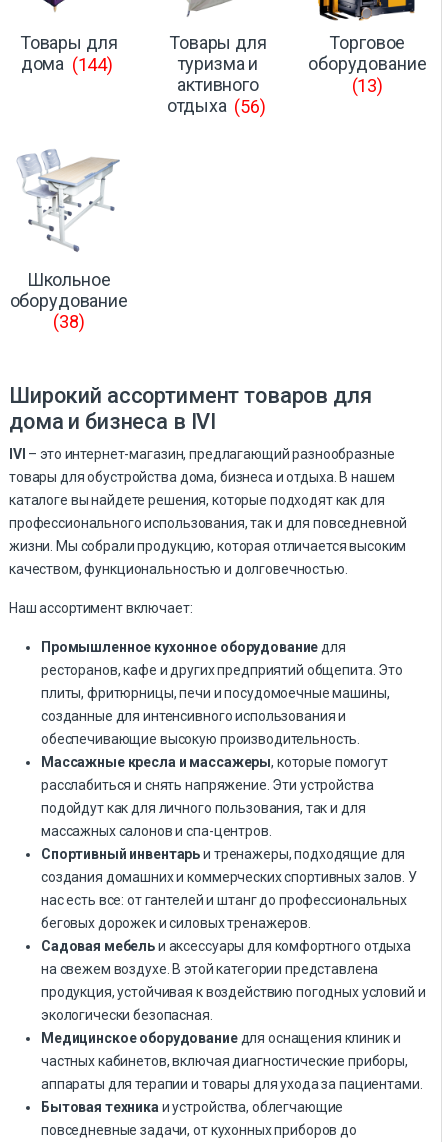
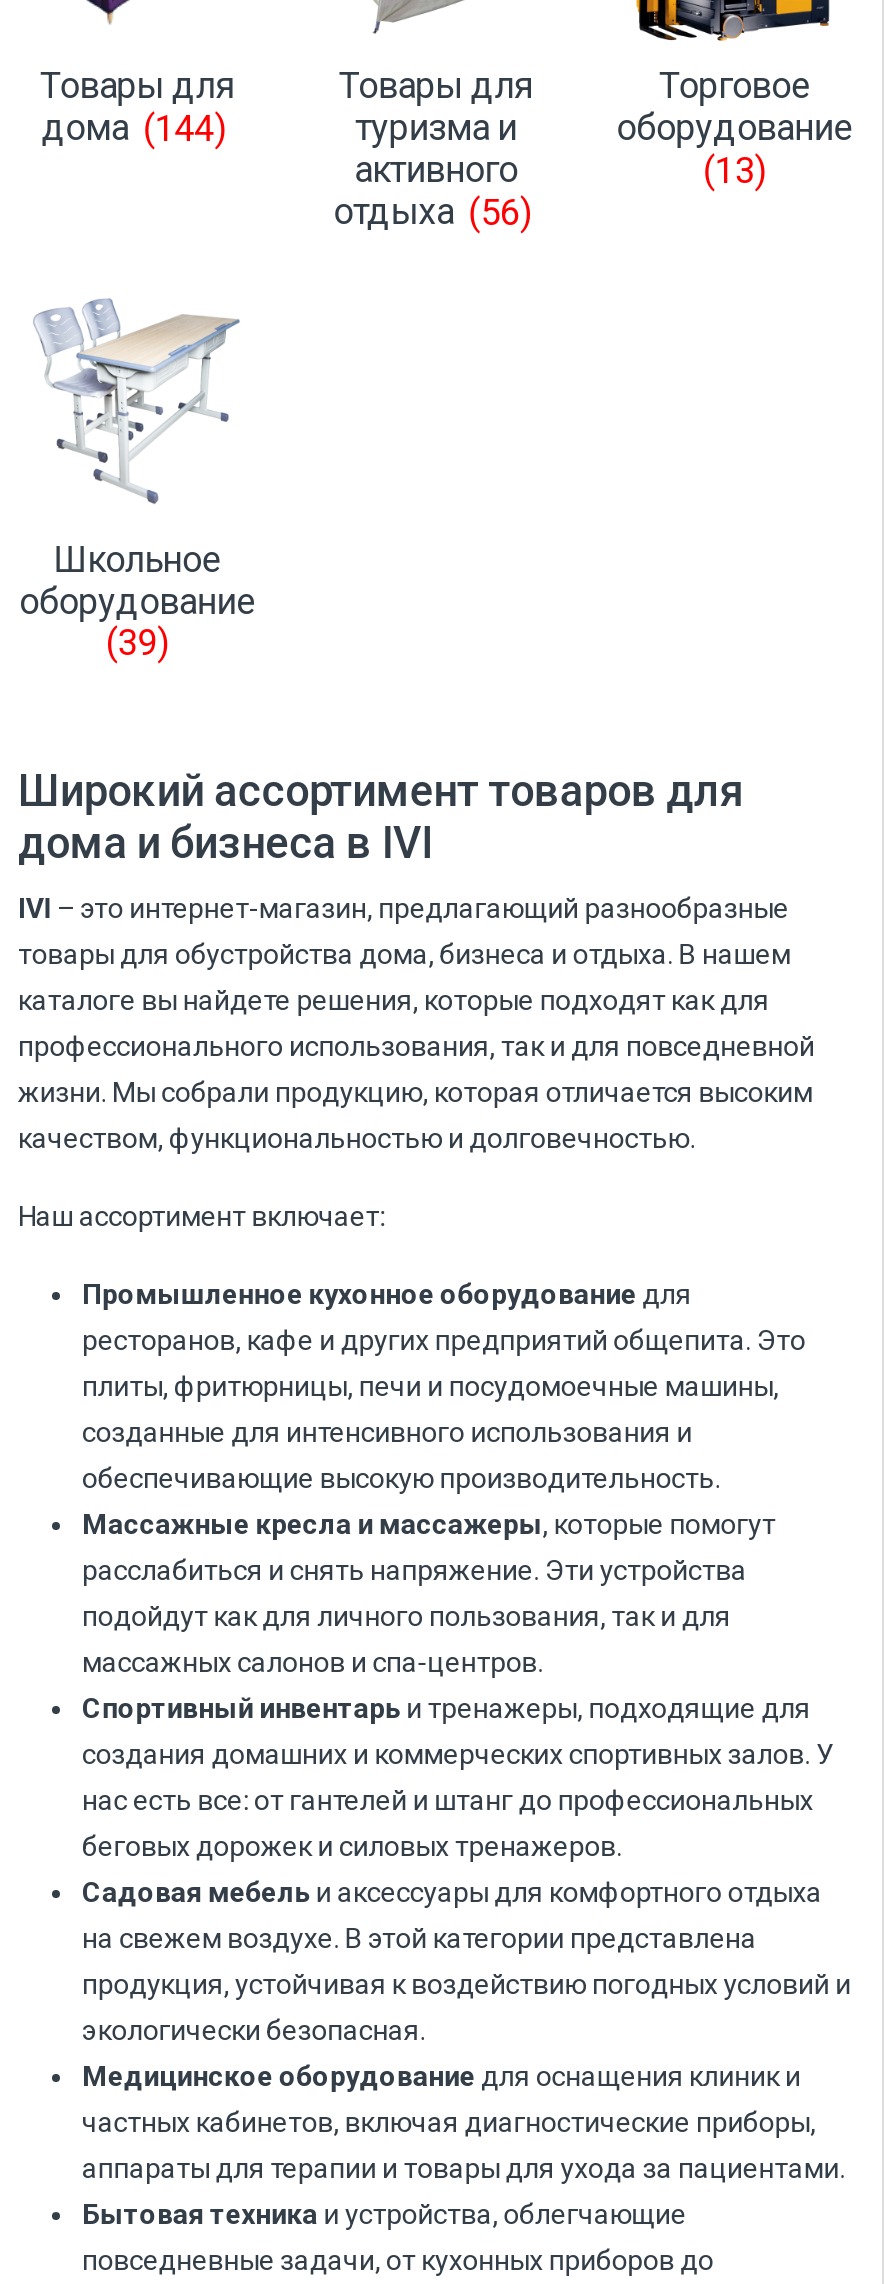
[53,311,84,332] (38) -> [106,621,169,663] (39)

